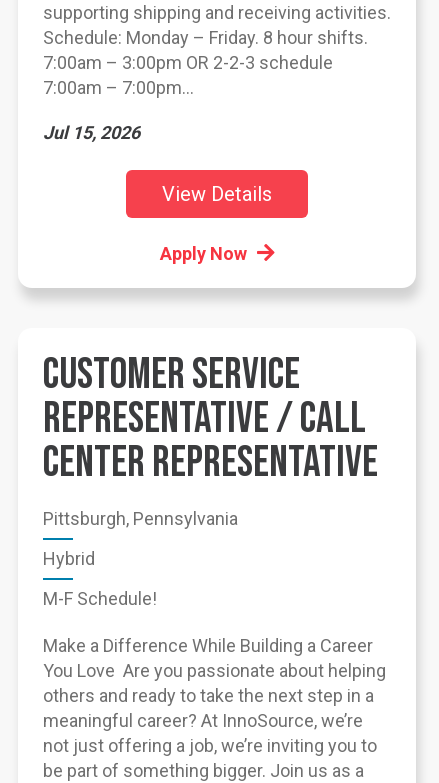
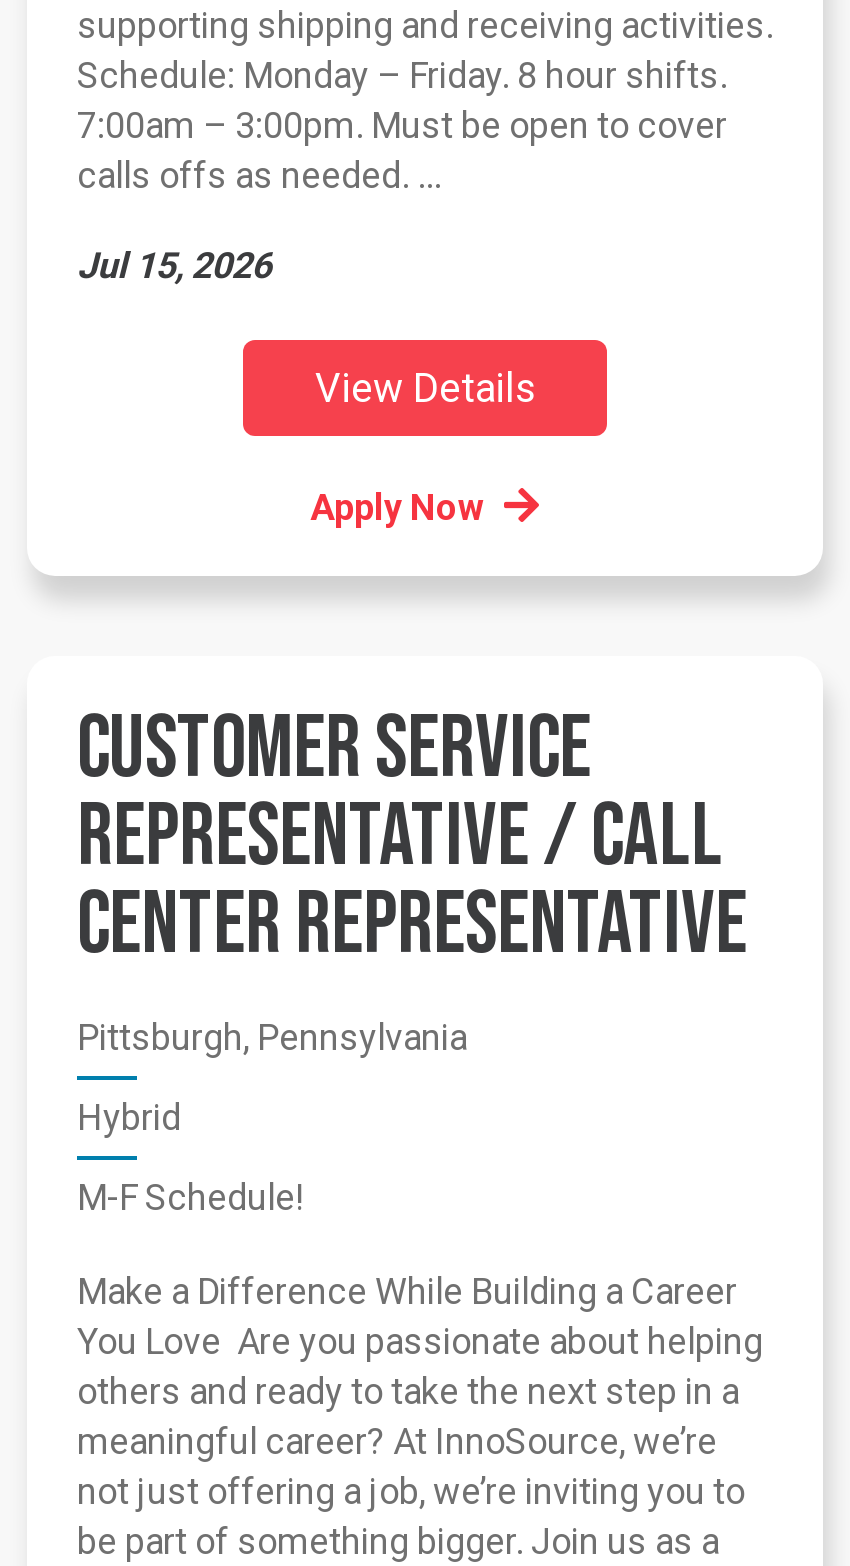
[43,52,333,98] 7:00am – 3:00pm OR 2-2-3 schedule | 7:00am – 7:00pm... -> [77,104,727,196] 7:00am – 3:00pm. Must be open to cover | calls offs as needed. ...

